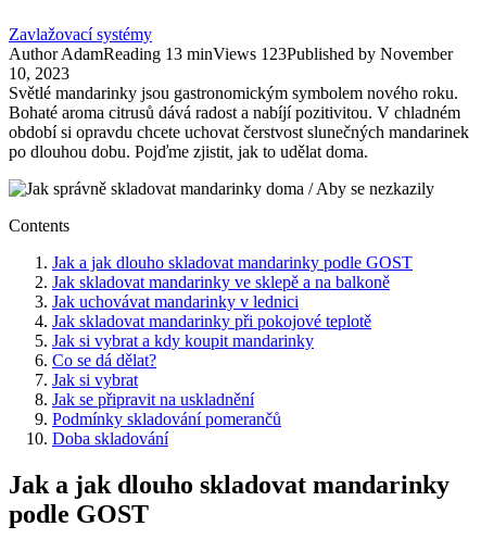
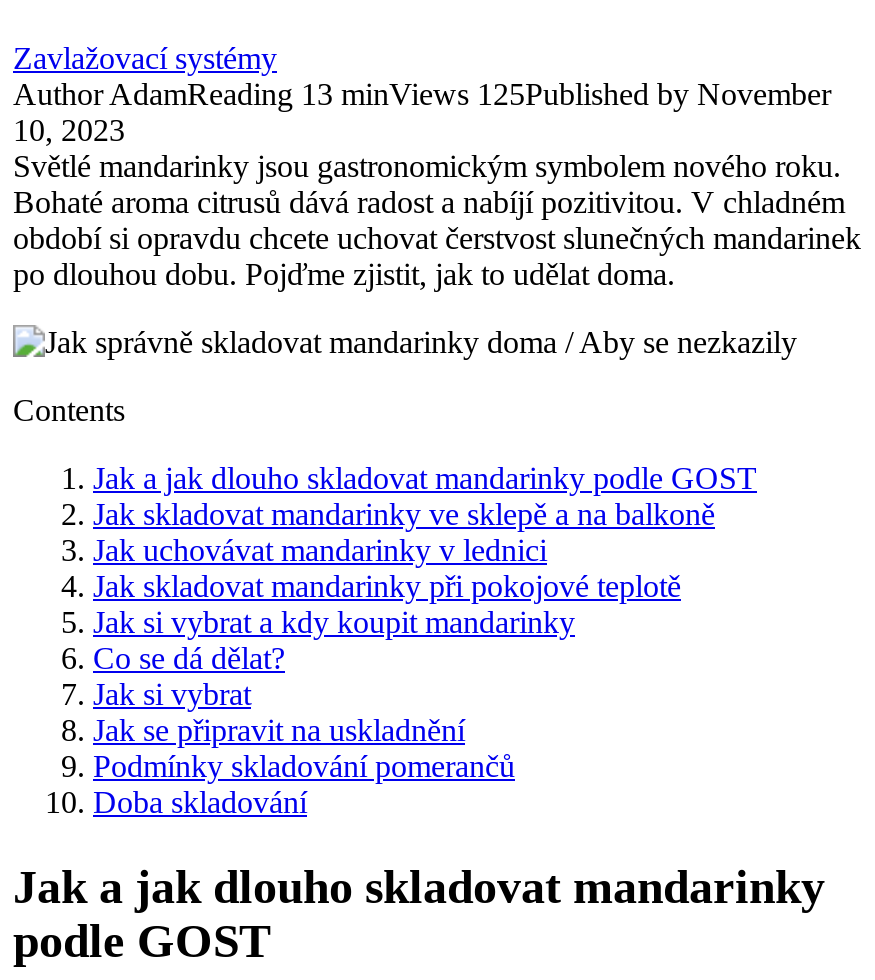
[9,44,453,63] Author AdamReading 13 minViews 123Published by November -> [13,77,831,111] Author AdamReading 13 minViews 125Published by November

